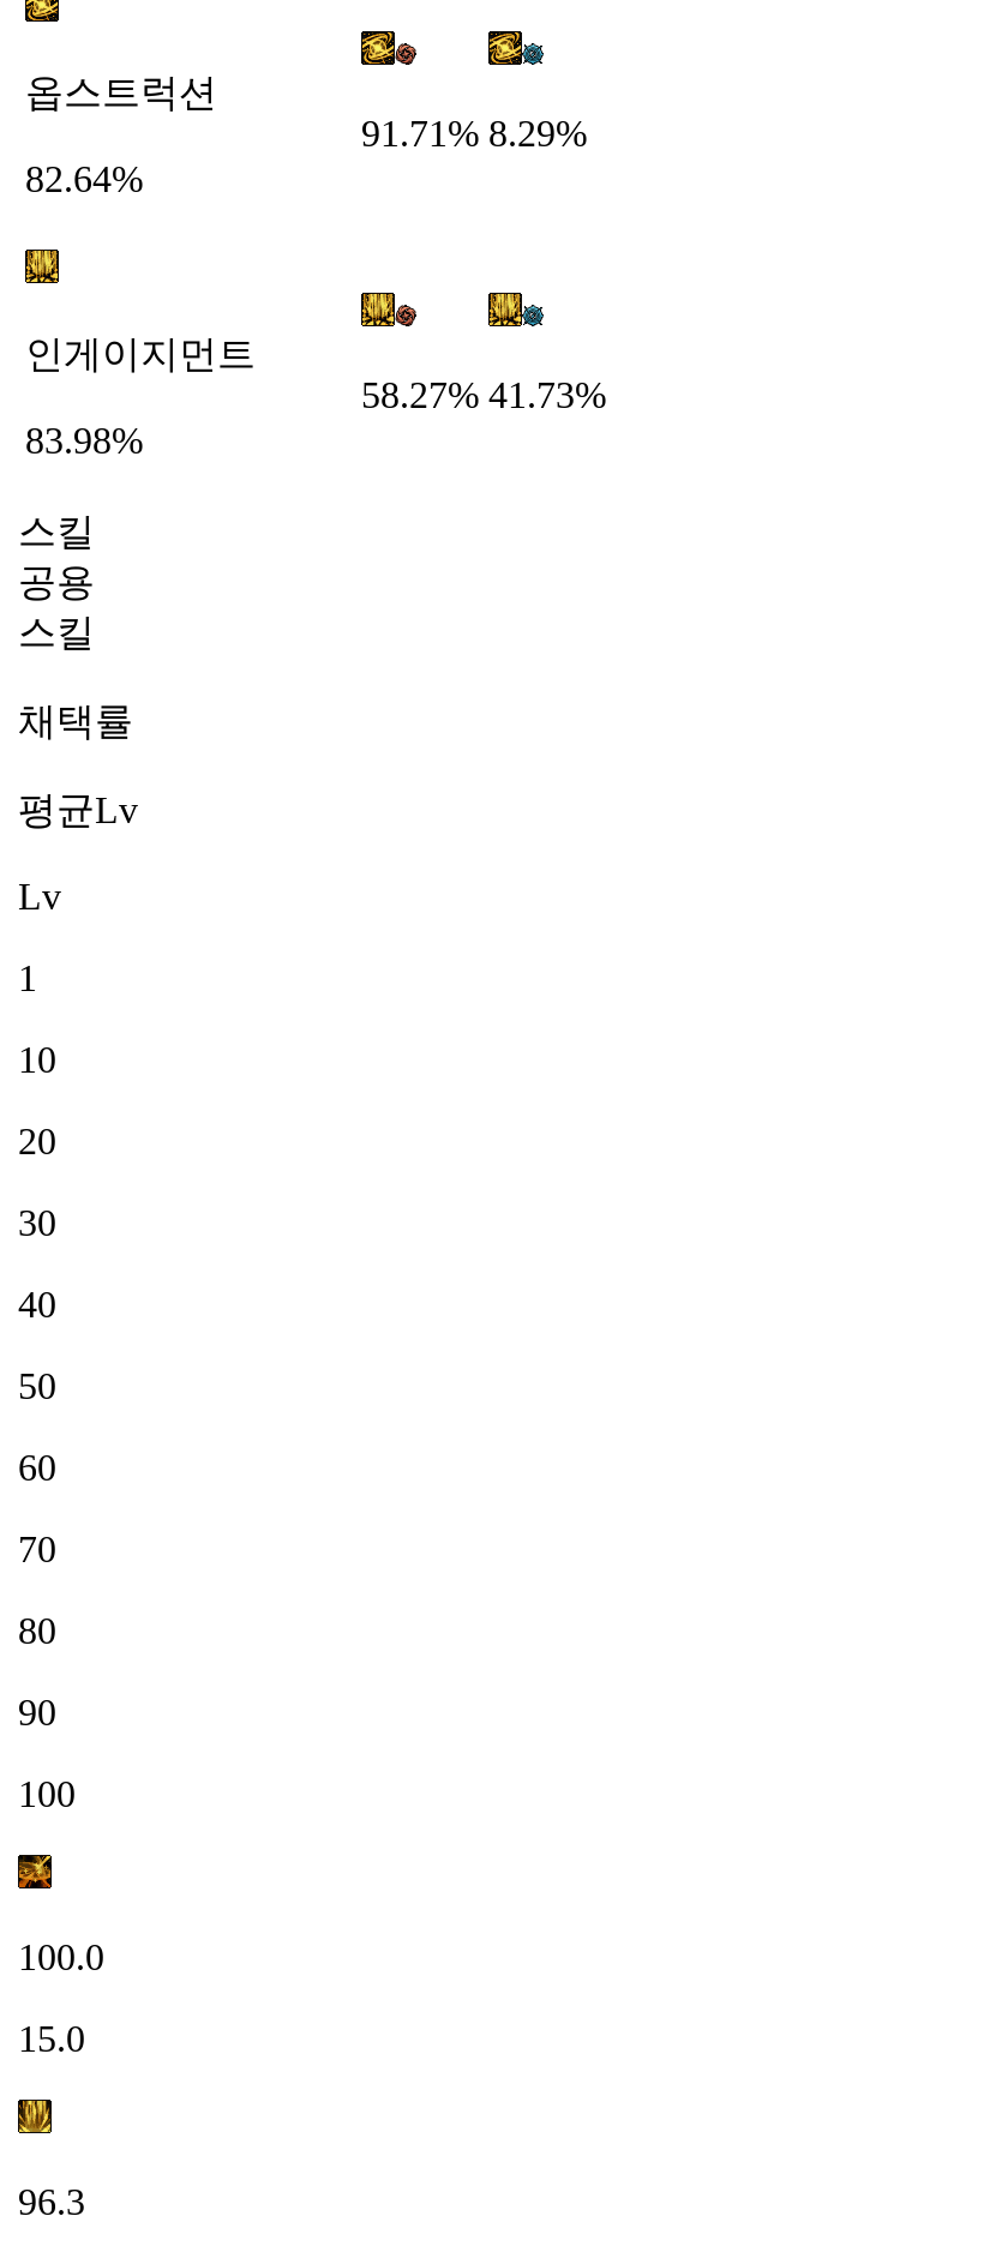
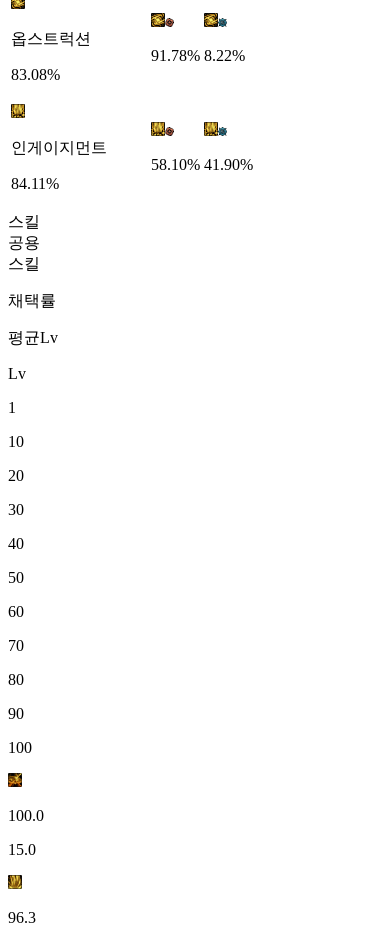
[361,113,587,154] 91.71% 8.29% -> [151,47,245,64] 91.78% 8.22%
[25,158,143,199] 82.64% -> [11,66,60,83] 83.08%
[361,374,606,415] 58.27% 41.73% -> [151,156,253,173] 58.10% 41.90%
[25,420,143,461] 83.98% -> [11,175,59,192] 84.11%

